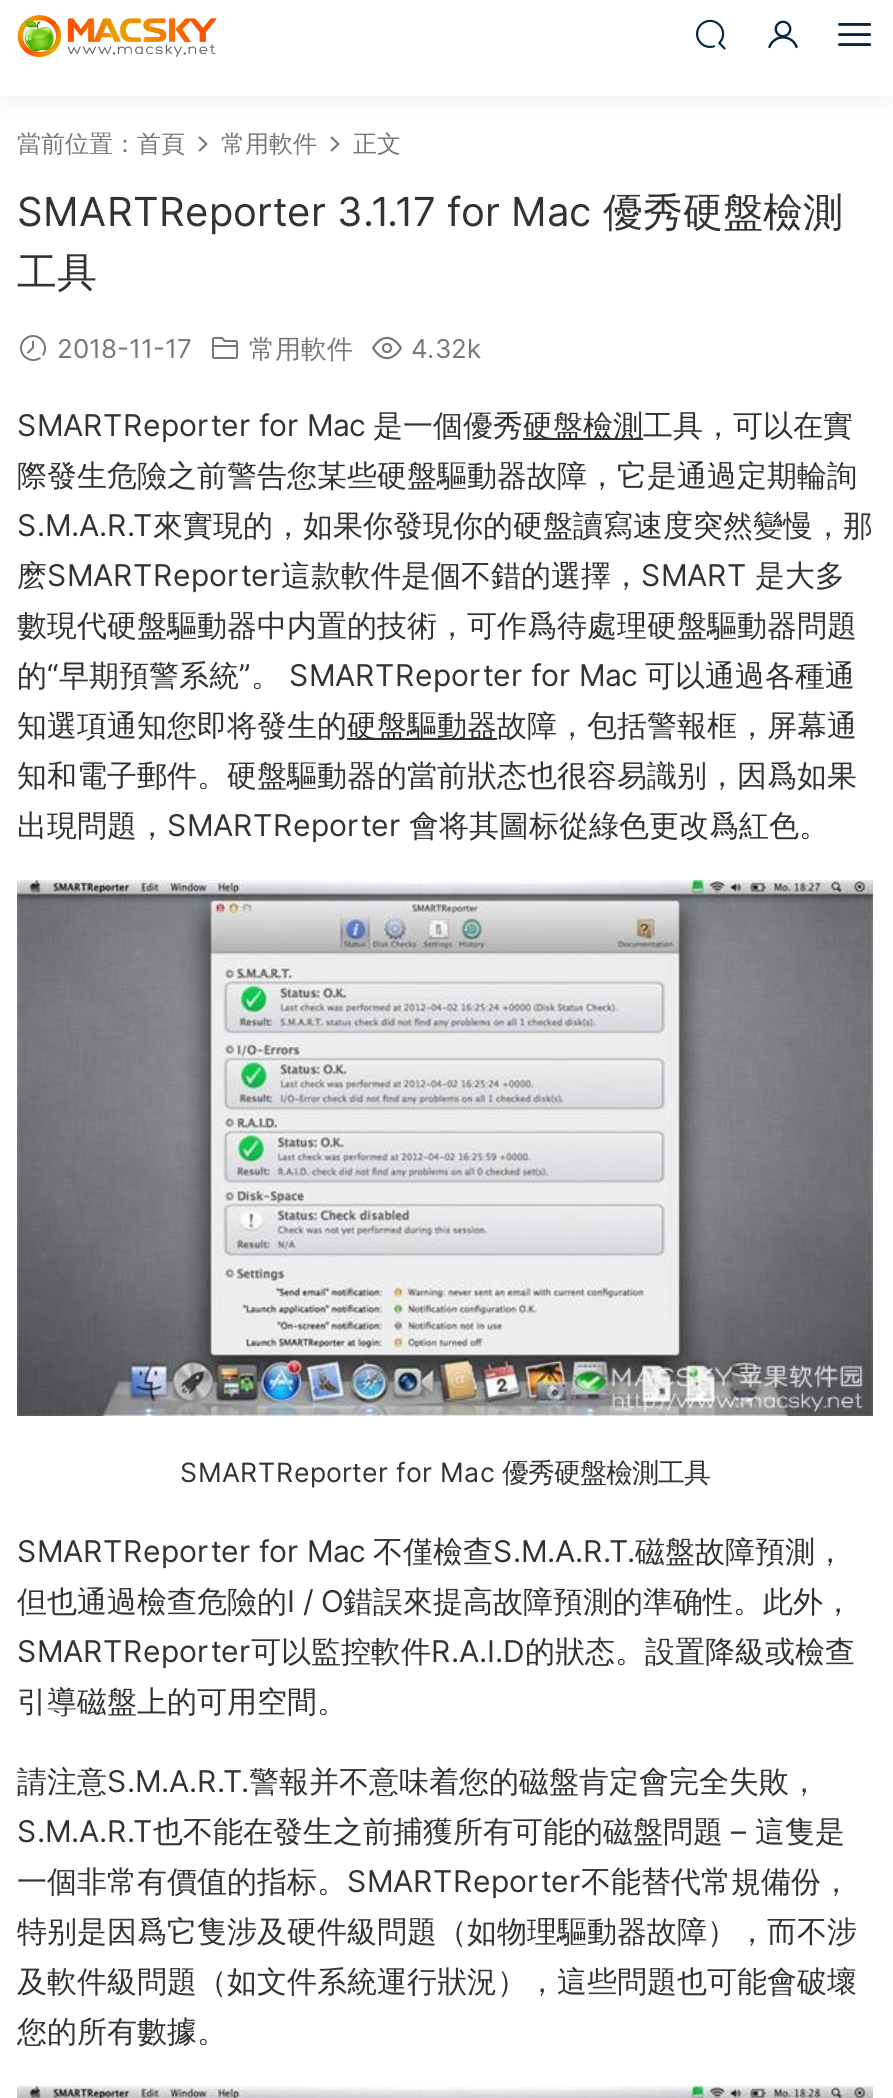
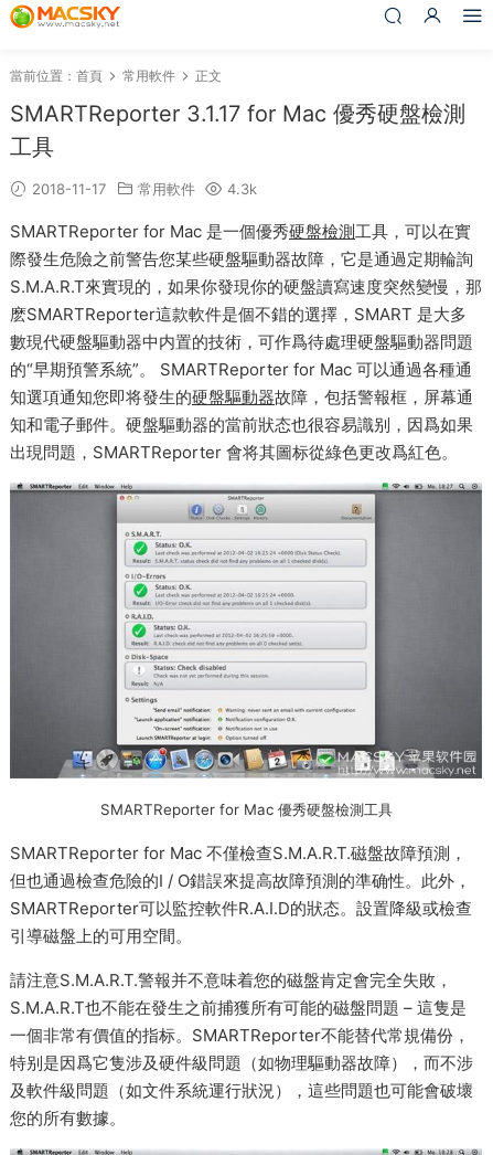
[49,332,481,364] 2018-11-17 常用軟件 4.32k -> [28,180,257,198] 2018-11-17 常用軟件 4.3k

